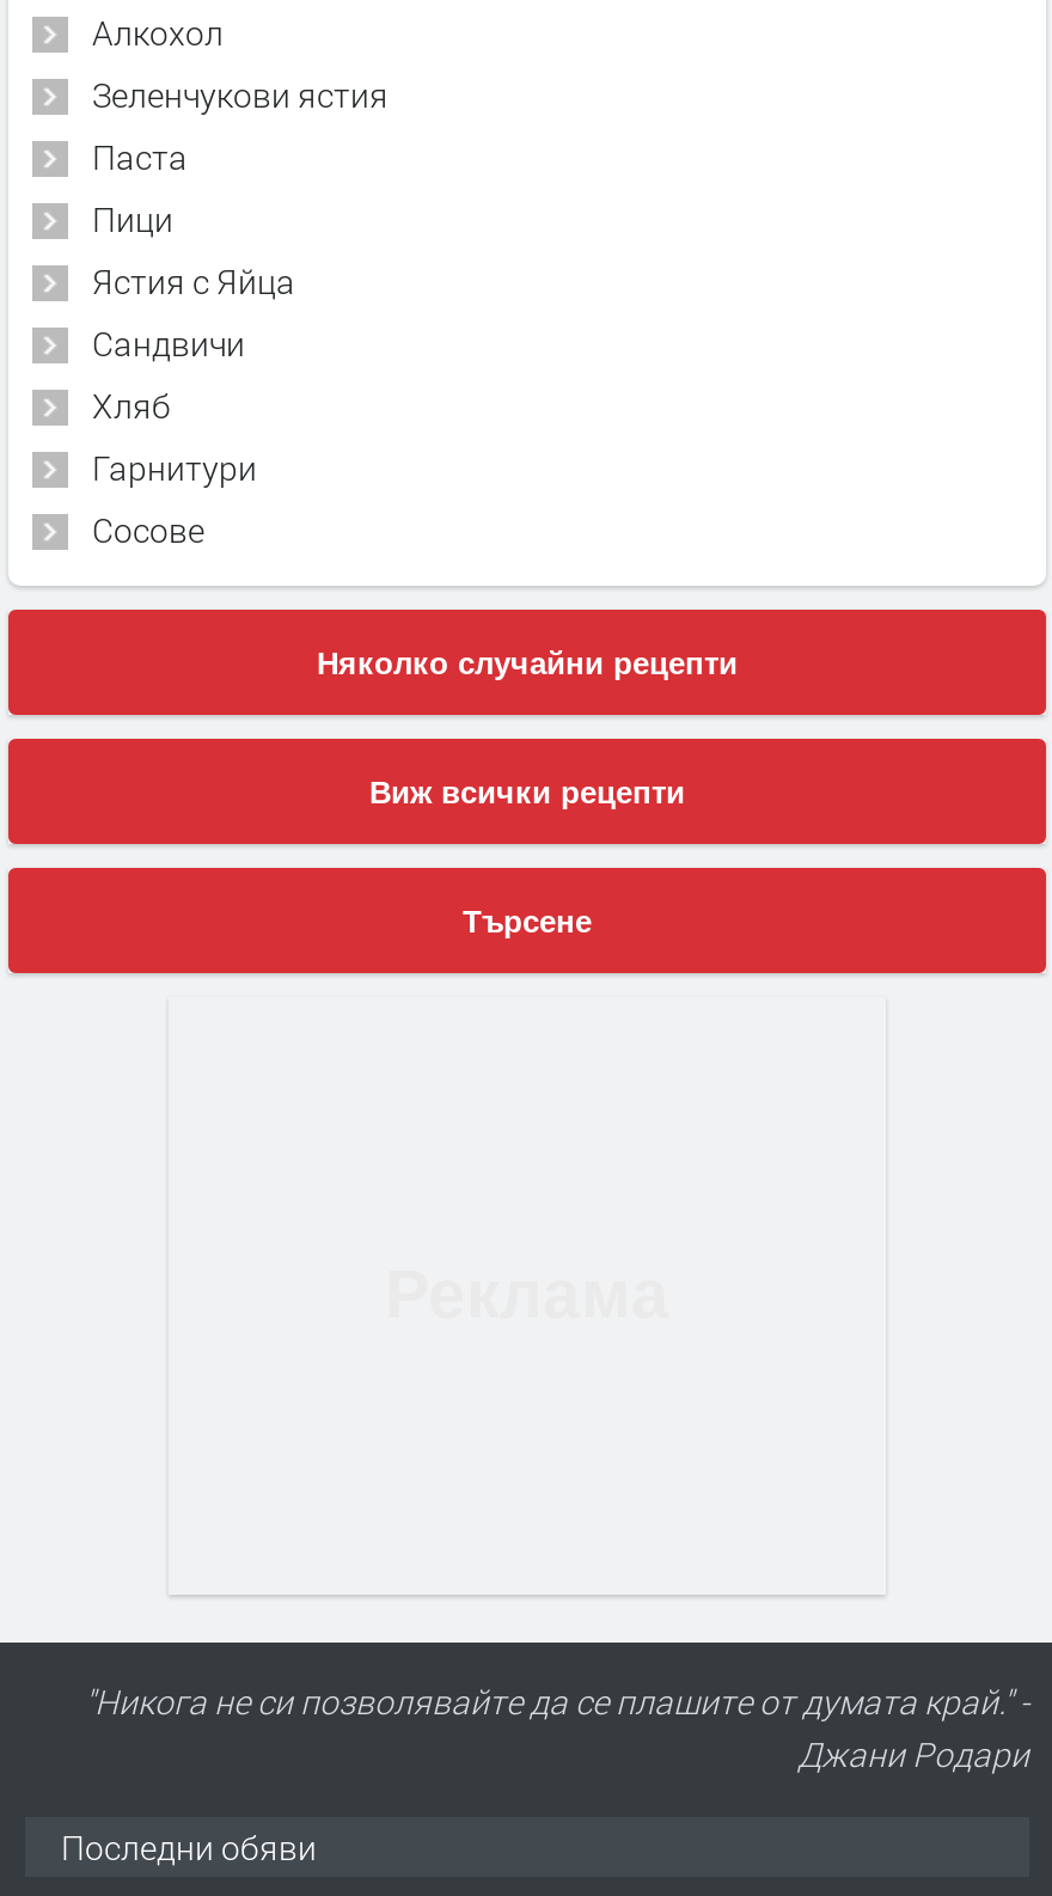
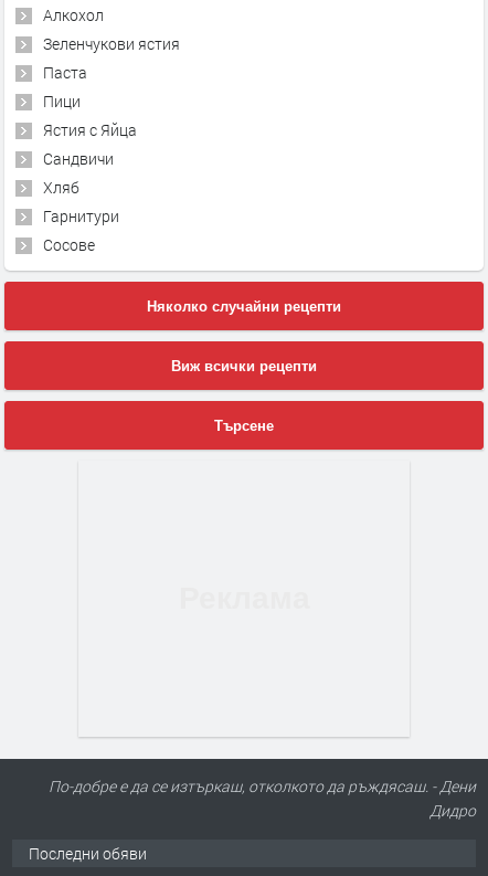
[85,1679,1029,1777] "Никога не си позволявайте да се плашите от думата край." - | Джани Родари -> [49,776,476,821] По-добре е да се изтъркаш, отколкото да ръждясаш. - Дени | Дидро

